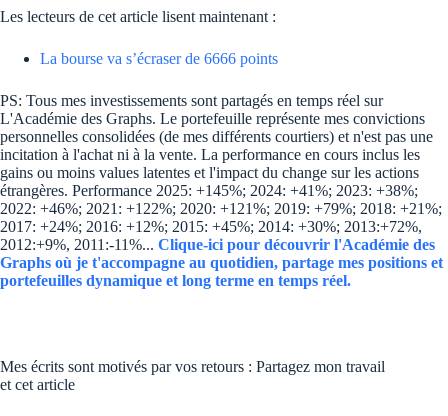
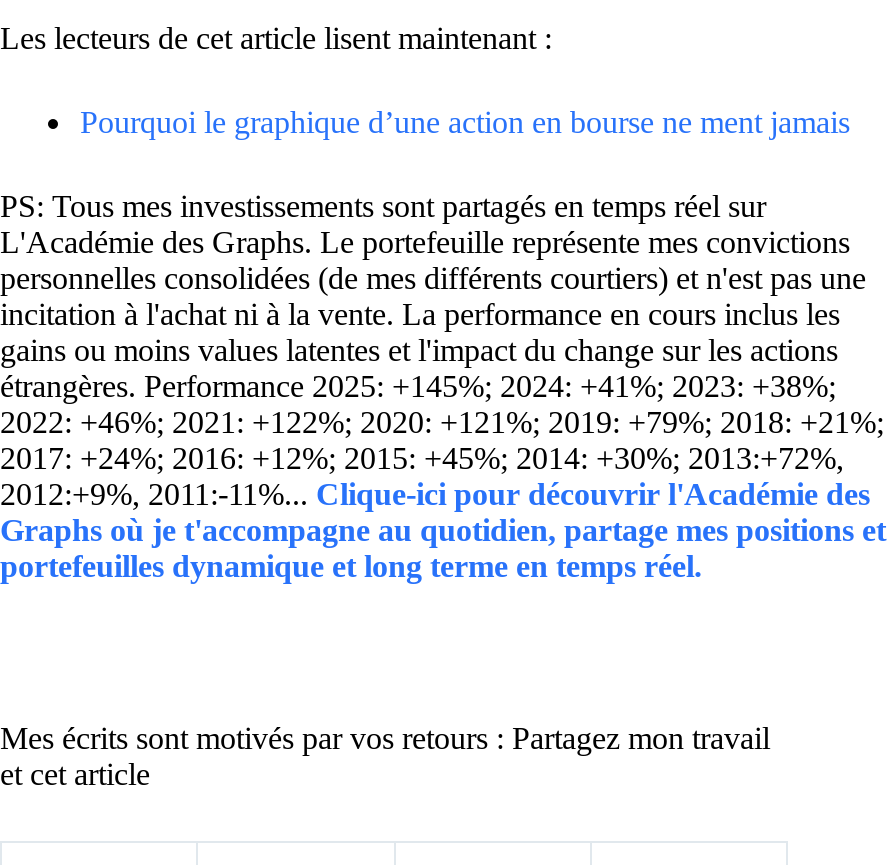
[40,50,278,67] La bourse va s’écraser de 6666 points -> [80,105,850,139] Pourquoi le graphique d’une action en bourse ne ment jamais

